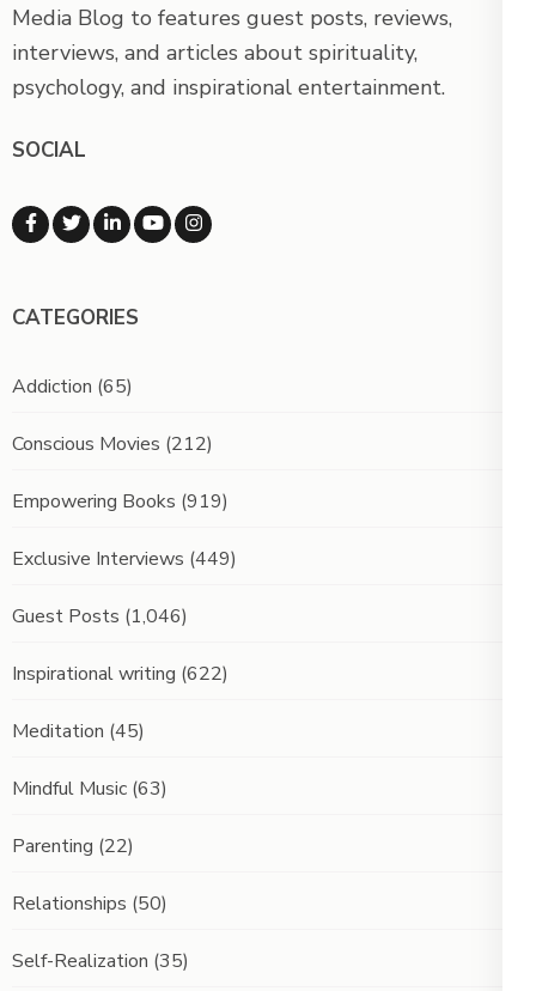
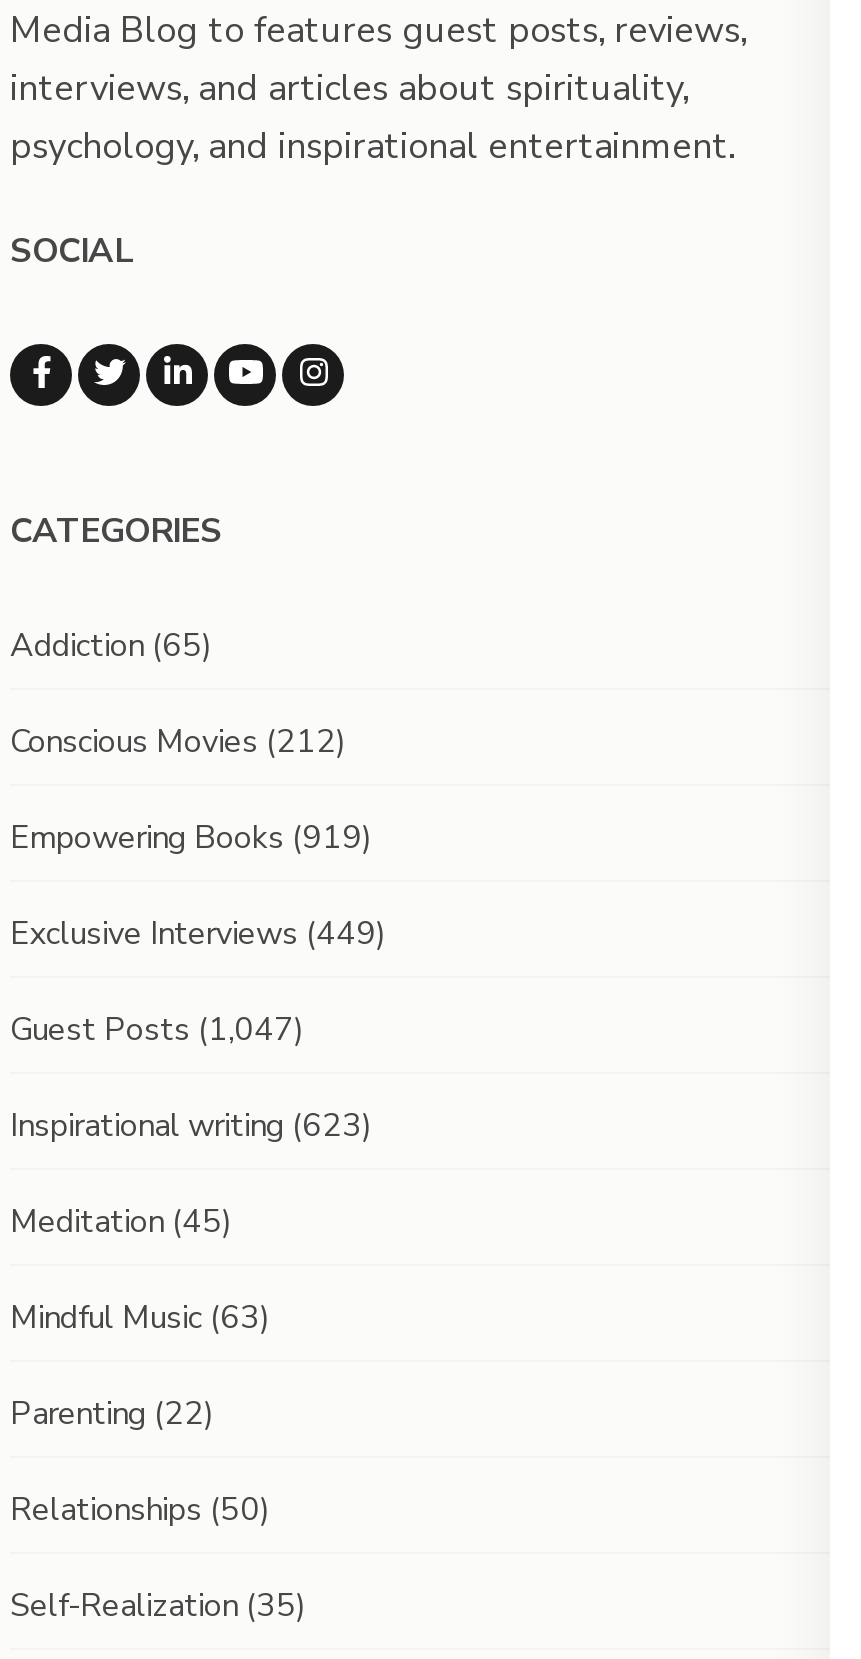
[12,603,188,630] Guest Posts (1,046) -> [10,1008,304,1052] Guest Posts (1,047)
[12,661,229,687] Inspirational writing (622) -> [10,1104,372,1148] Inspirational writing (623)

